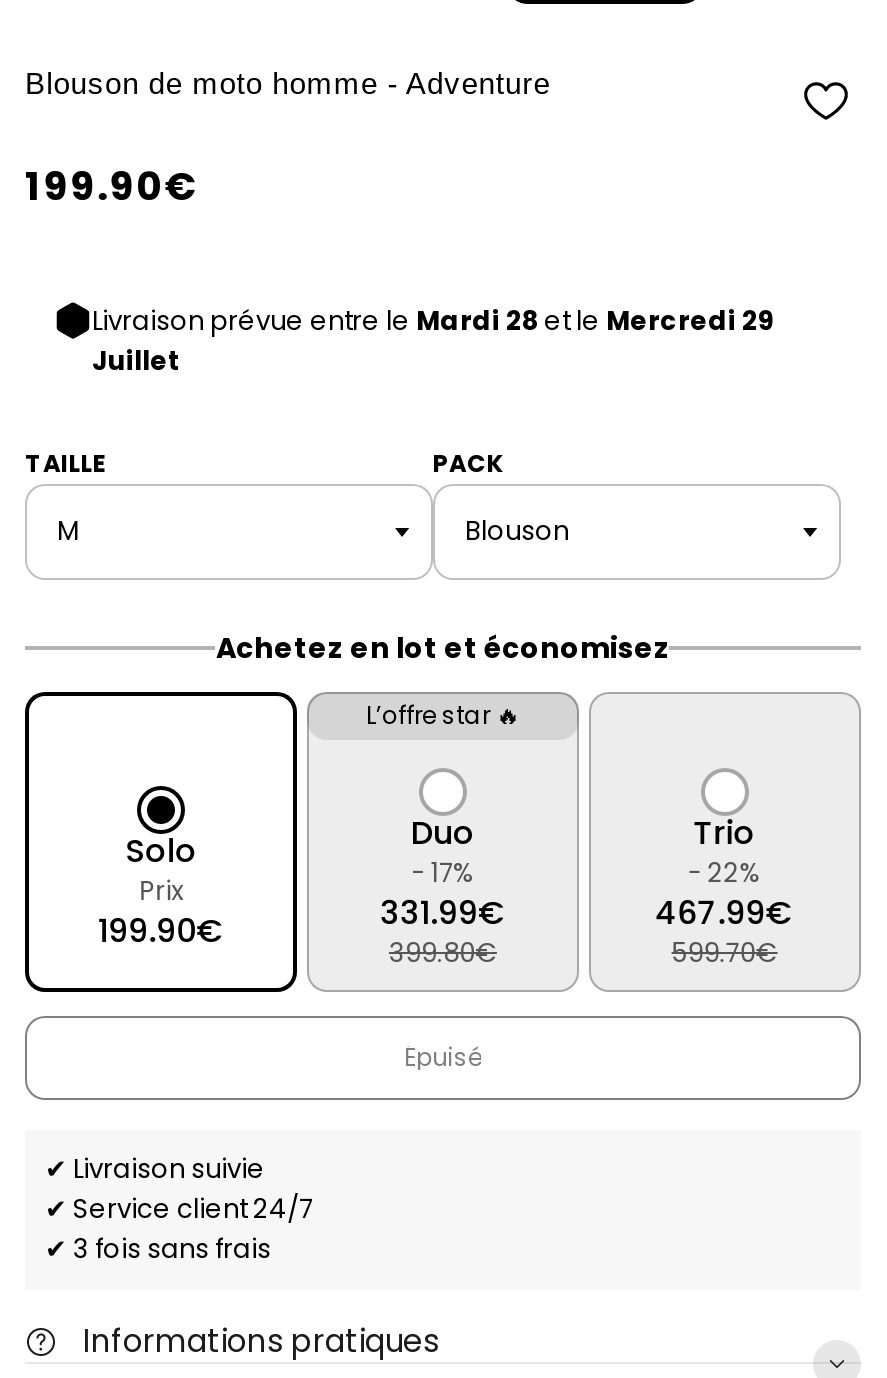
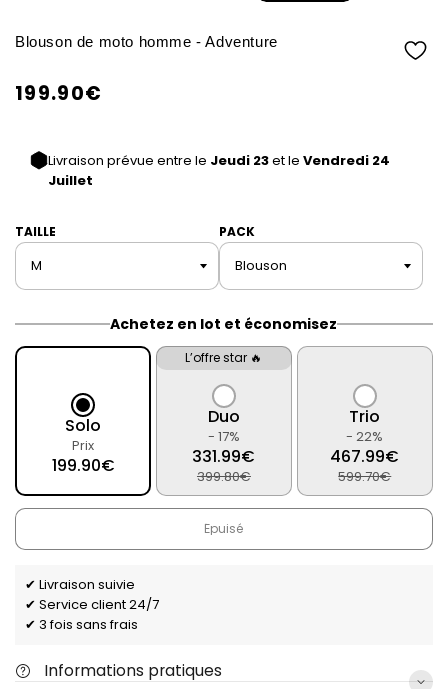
[92,302,776,340] Livraison prévue entre le Mardi 28 et le Mercredi 29 -> [48,151,390,170] Livraison prévue entre le Jeudi 23 et le Vendredi 24

